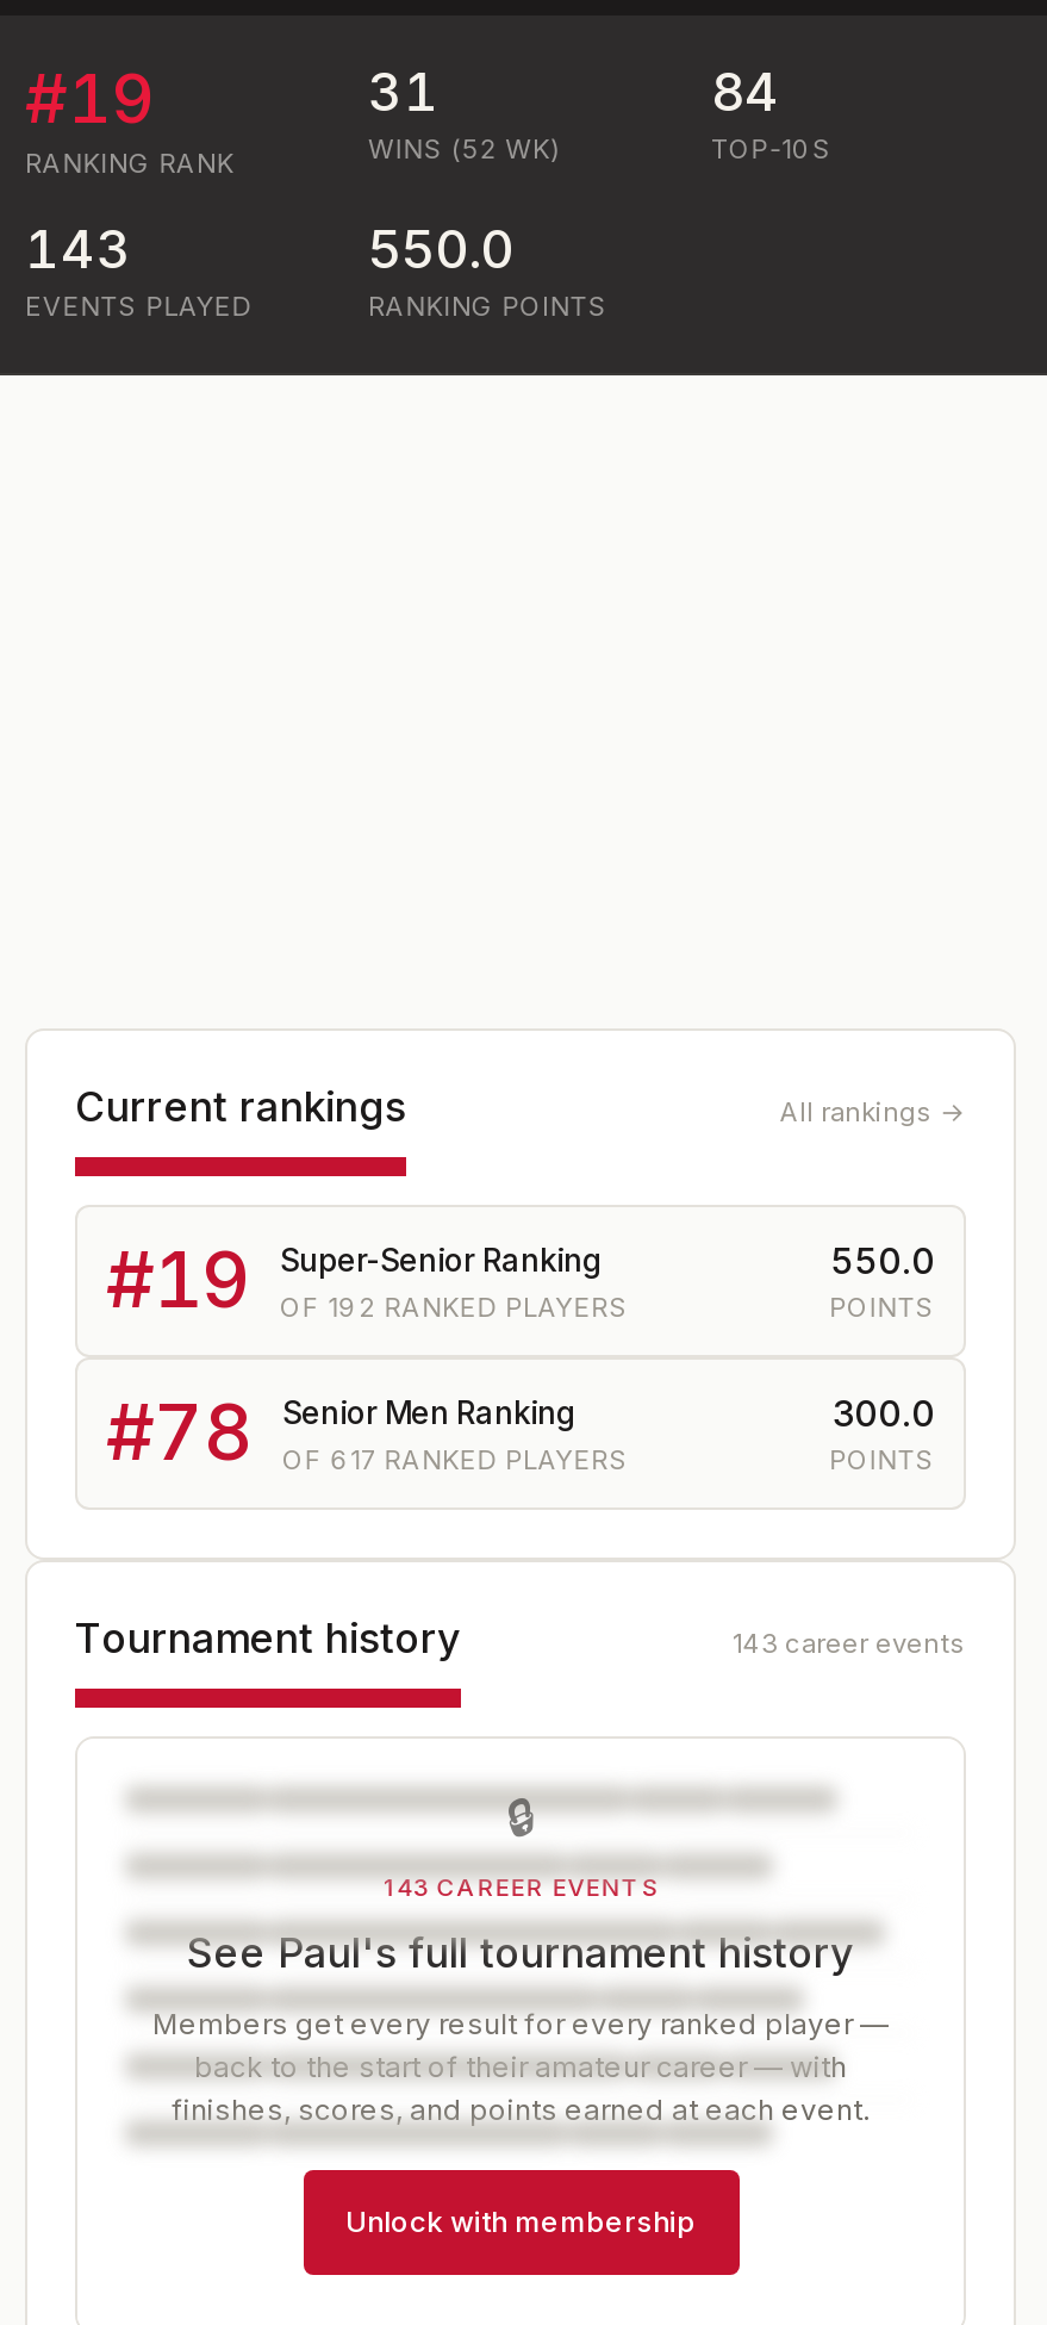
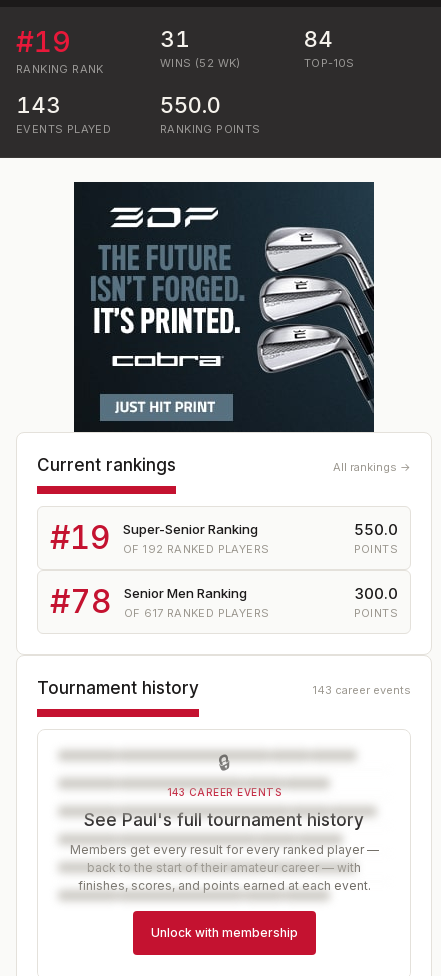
none -> [73,181,375,433] [image]

